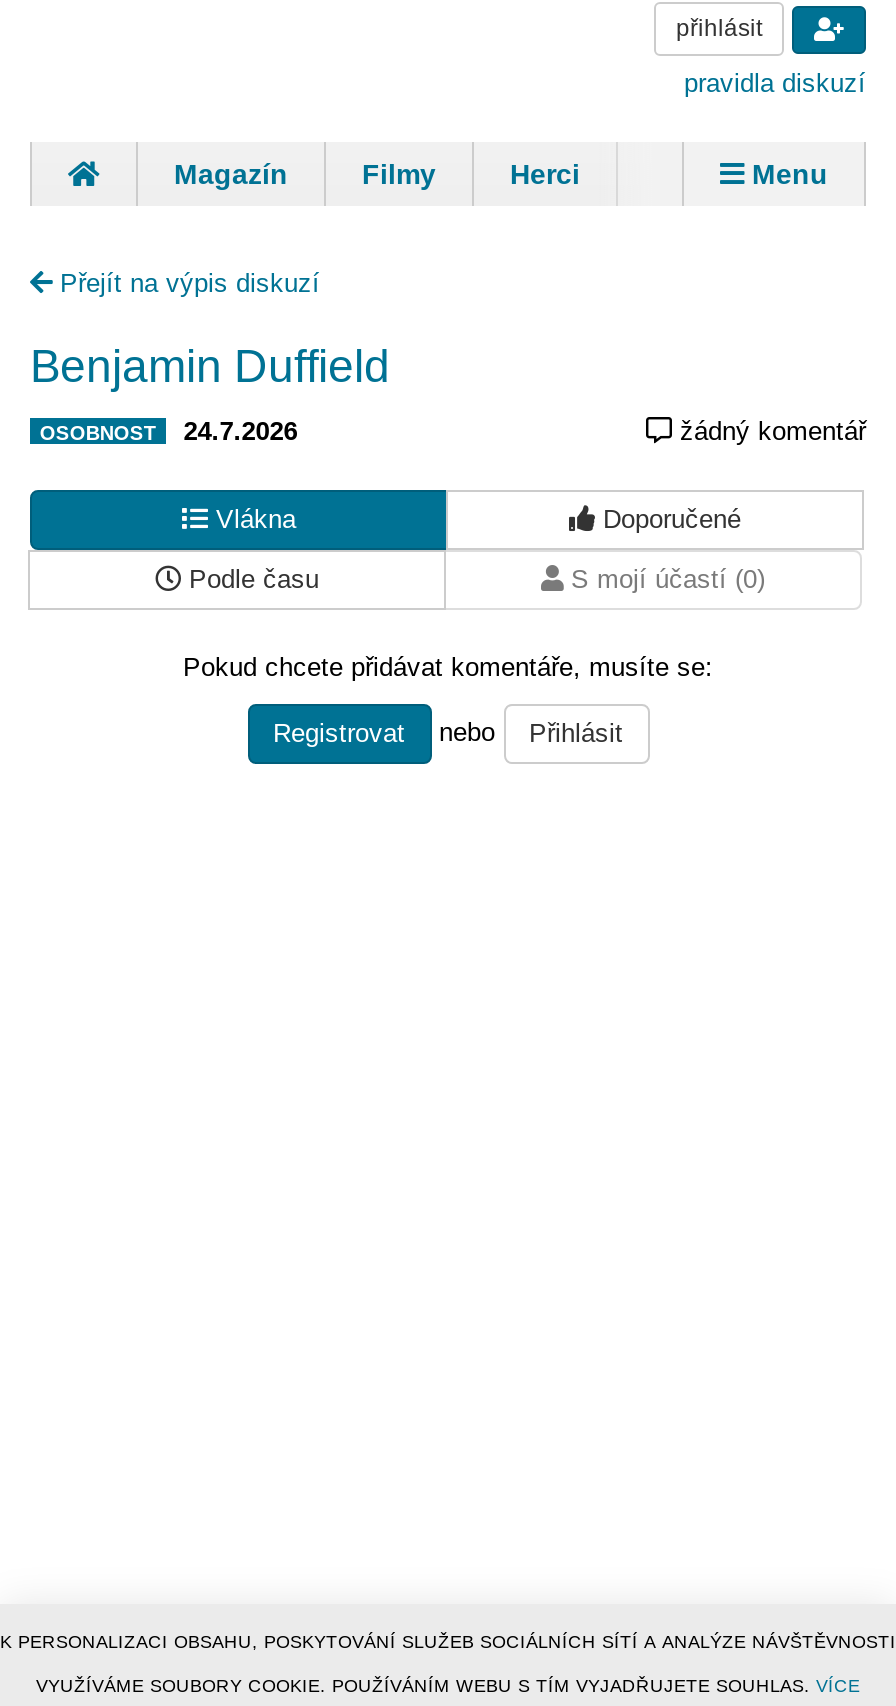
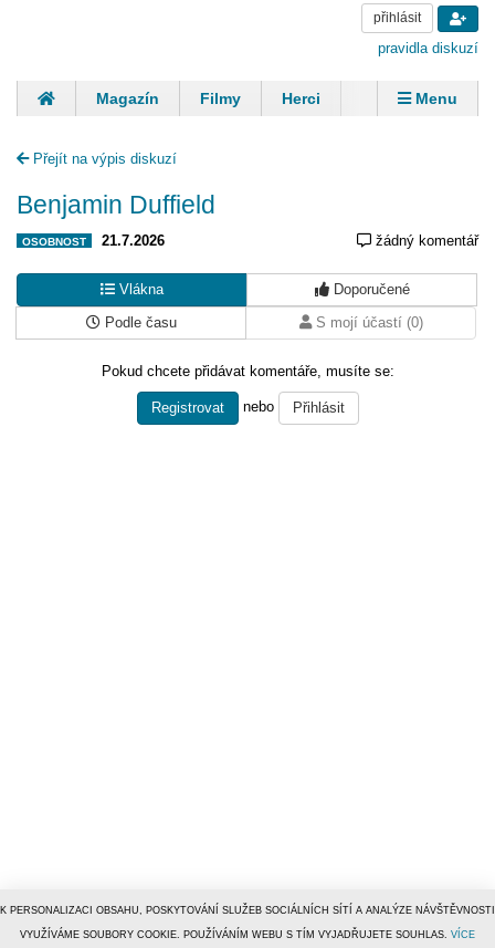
[40,416,298,446] OSOBNOST 24.7.2026 -> [22,232,164,249] OSOBNOST 21.7.2026

